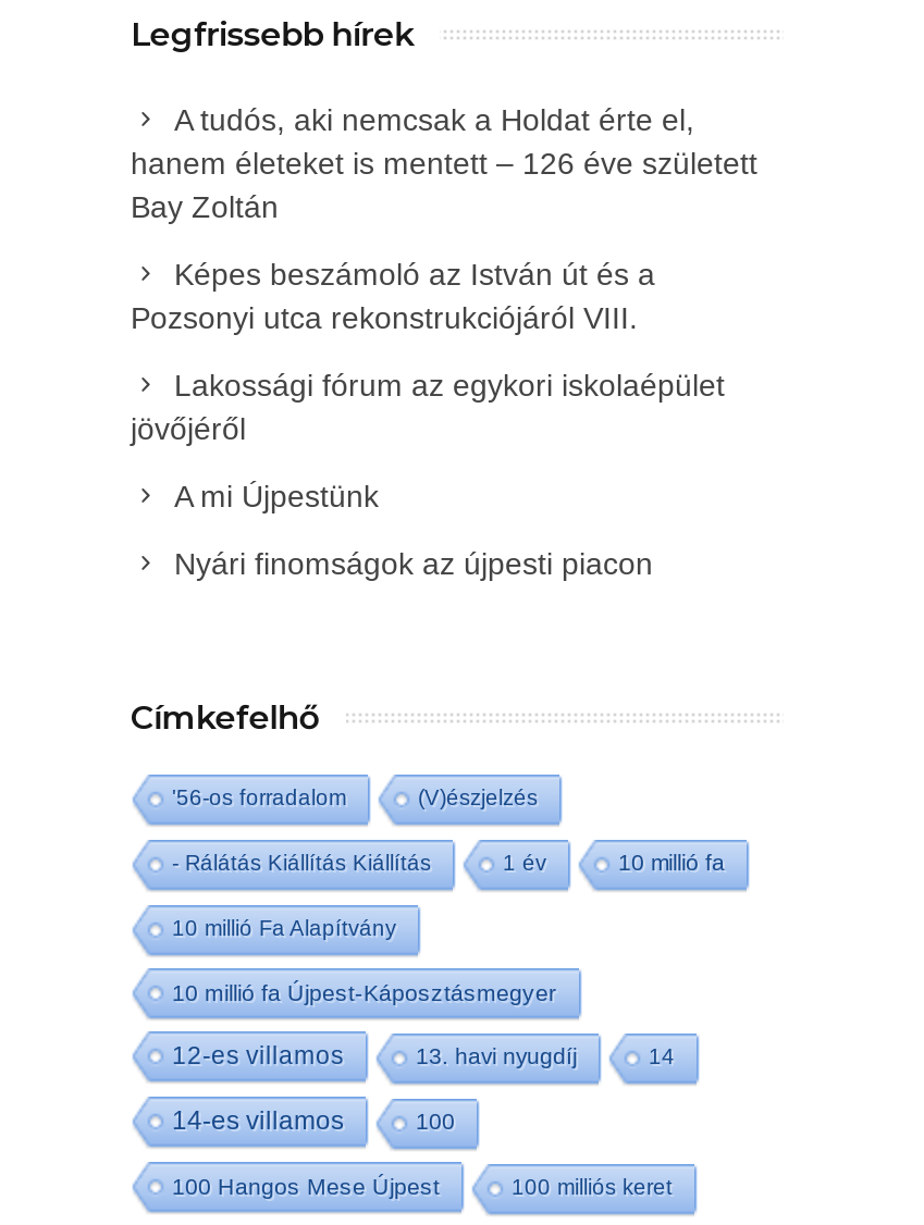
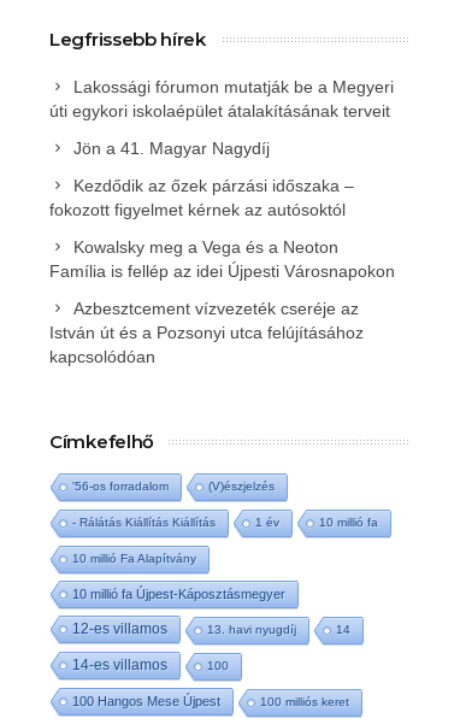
[131,102,757,224] A tudós, aki nemcsak a Holdat érte el, | hanem életeket is mentett – 126 éve született | Bay Zoltán -> [49,77,394,120] Lakossági fórumon mutatják be a Megyeri | úti egykori iskolaépület átalakításának terveit
[131,256,655,335] Képes beszámoló az István út és a | Pozsonyi utca rekonstrukciójáról VIII. -> [73,138,270,158] Jön a 41. Magyar Nagydíj
[131,367,725,446] Lakossági fórum az egykori iskolaépület | jövőjéről -> [49,176,354,219] Kezdődik az őzek párzási időszaka – | fokozott figyelmet kérnek az autósoktól
[174,478,379,513] A mi Újpestünk -> [49,237,395,280] Kowalsky meg a Vega és a Neoton | Família is fellép az idei Újpesti Városnapokon
[174,546,653,581] Nyári finomságok az újpesti piacon -> [49,299,364,366] Azbesztcement vízvezeték cseréje az | István út és a Pozsonyi utca felújításához | kapcsolódóan

